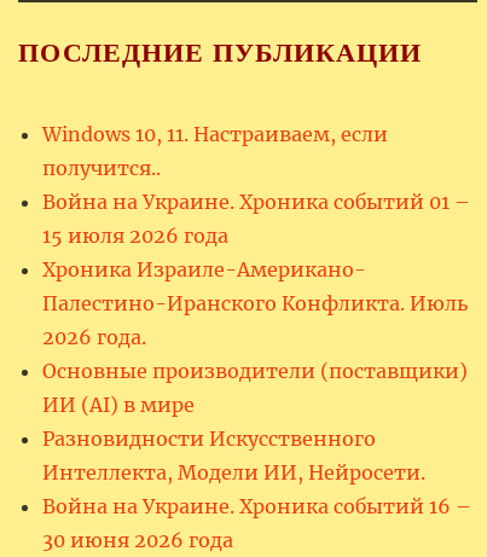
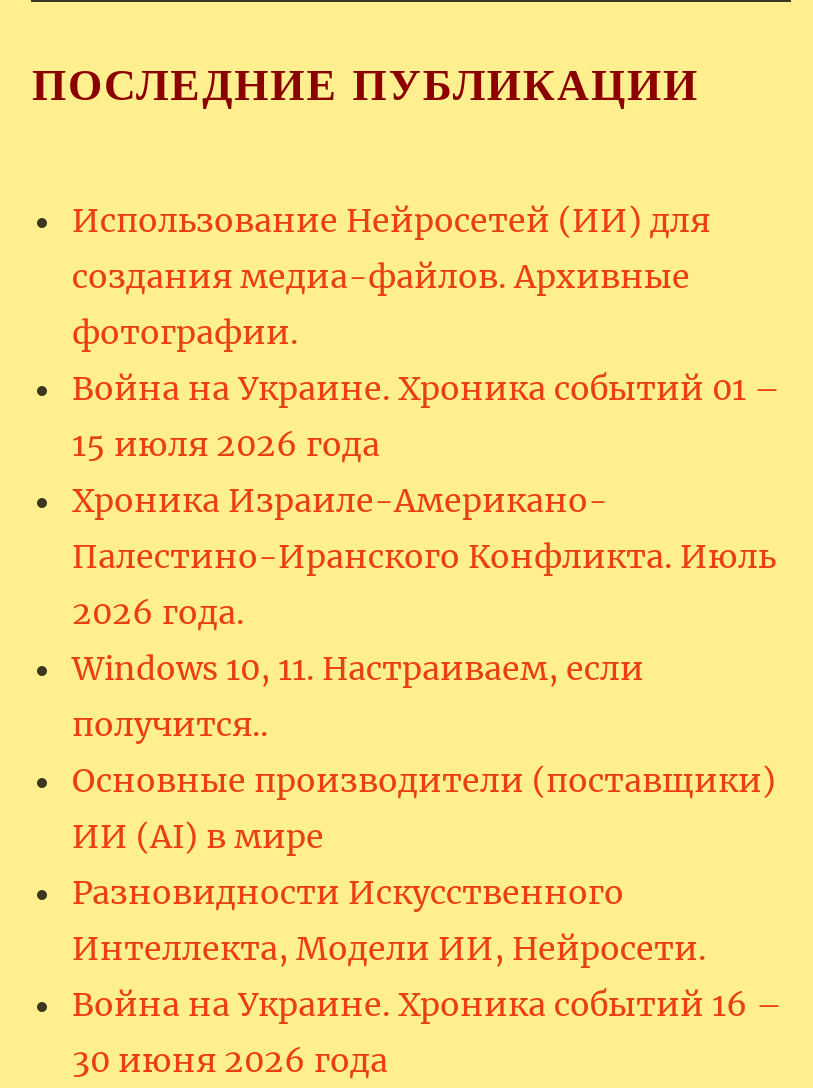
none -> [72,199,710,351] Использование Нейросетей (ИИ) для | создания медиа-файлов. Архивные | фотографии.
moved [43,122,389,180] -> [72,647,644,743]: Windows 10, 11. Настраиваем, если | получится..

